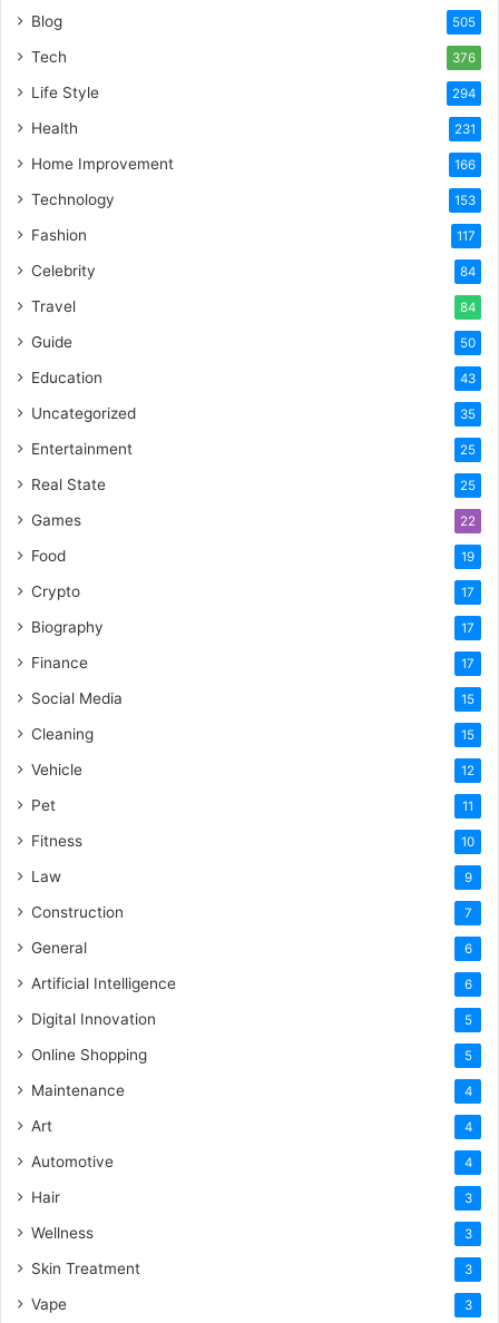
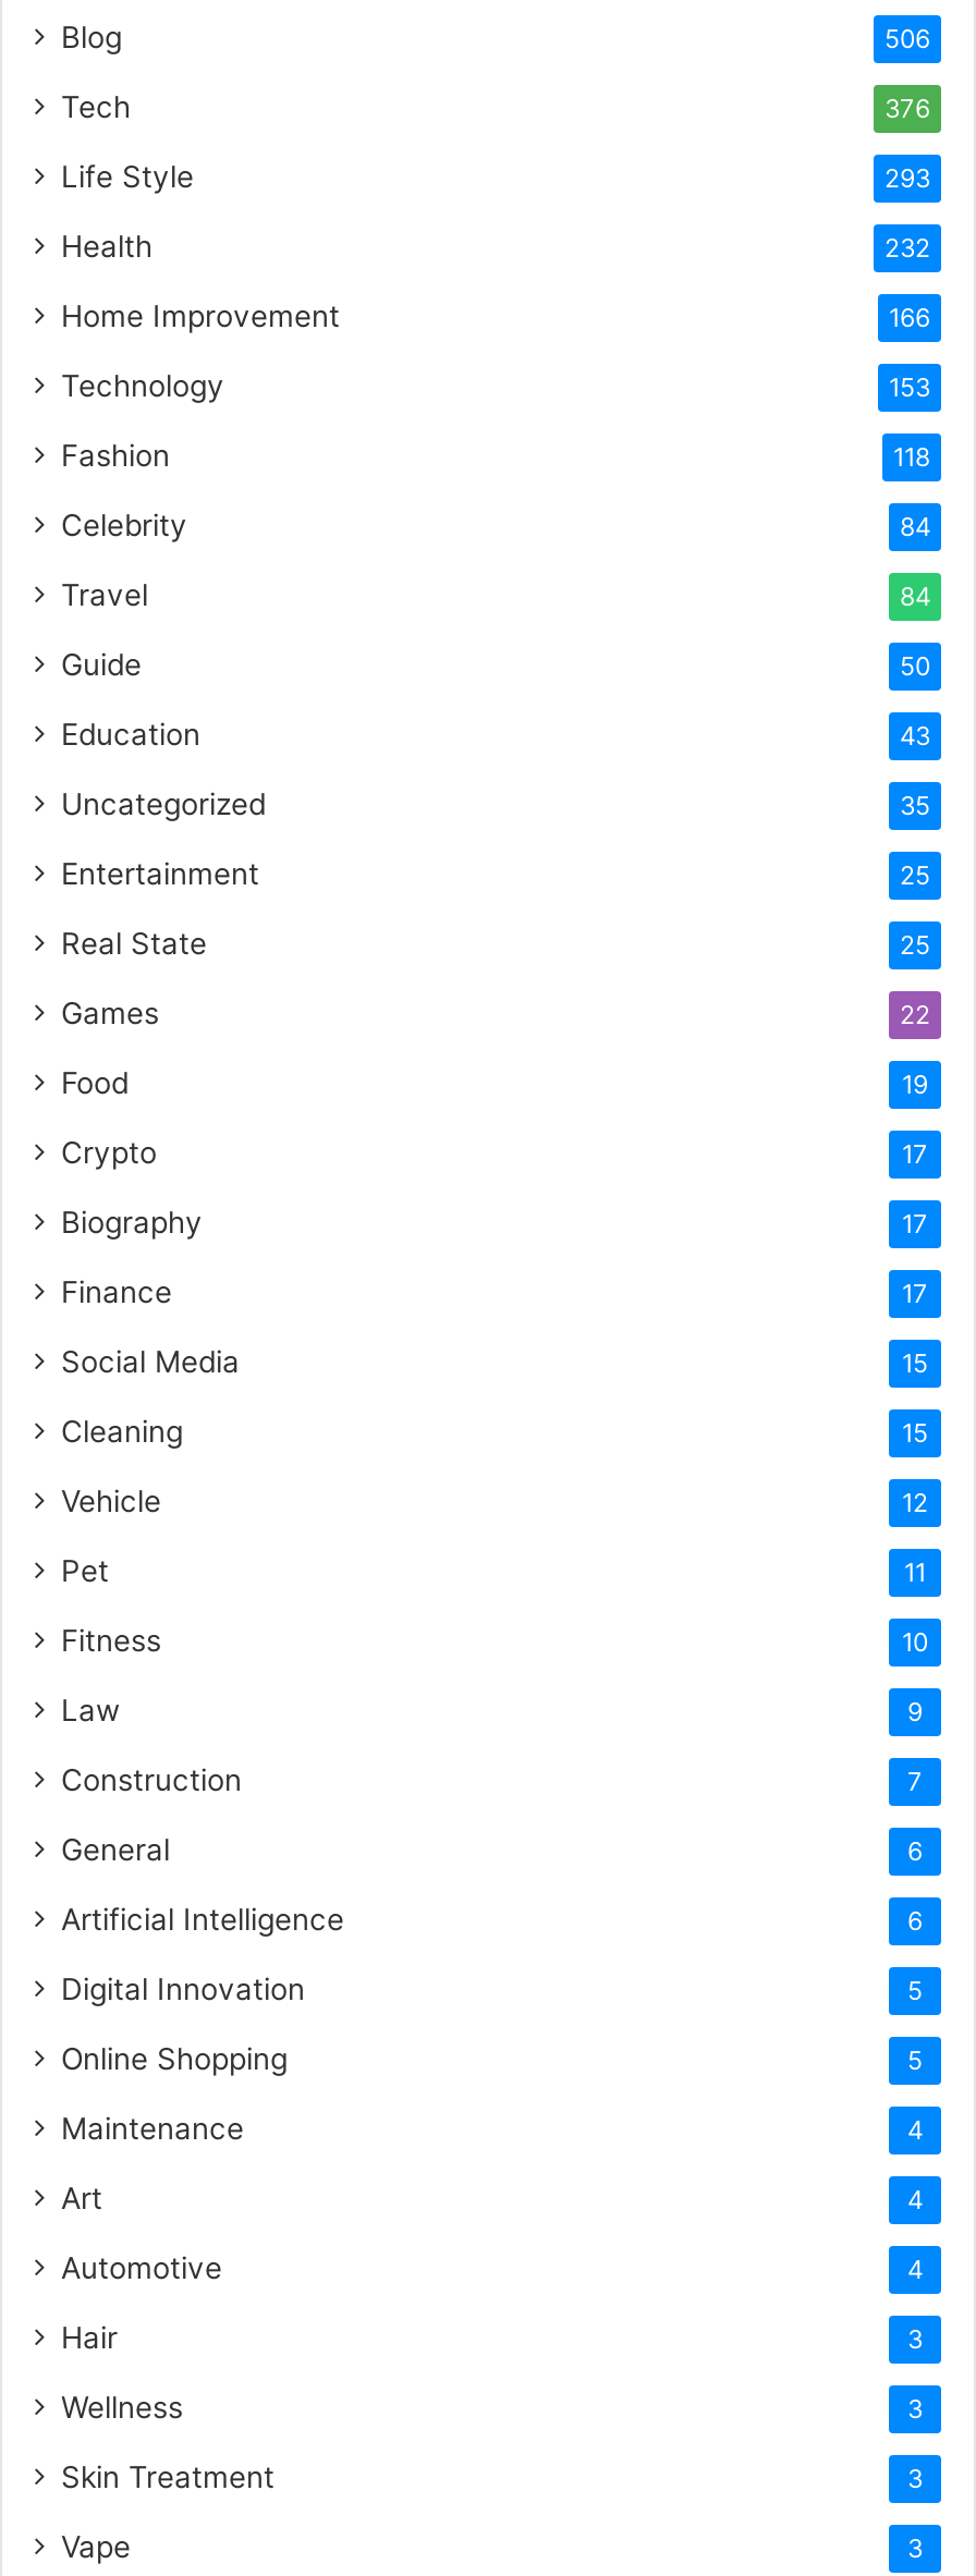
[452,15,476,31] 505 -> [884,25,930,56] 506
[452,86,476,102] 294 -> [884,164,930,195] 293
[454,122,476,138] 231 -> [884,234,930,265] 232
[457,229,476,244] 117 -> [893,443,930,474] 118

